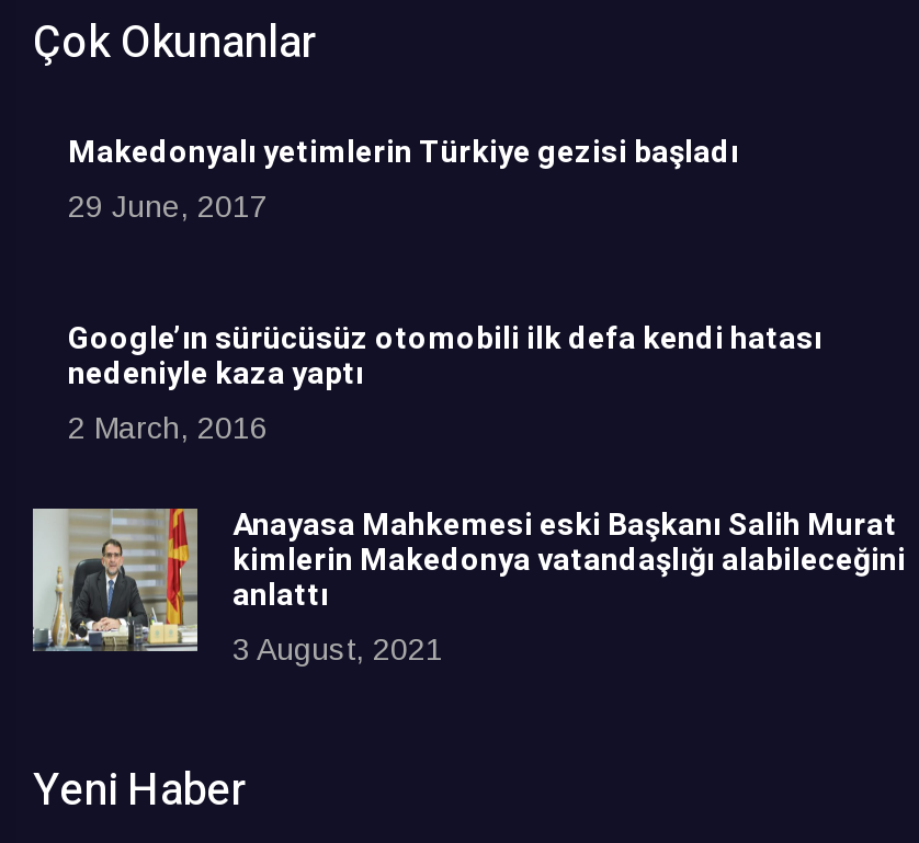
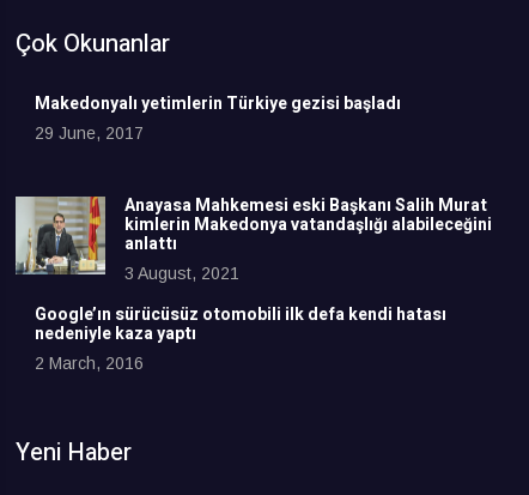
moved [68,316,822,446] -> [35,302,446,373]: Google’ın sürücüsüz otomobili ilk defa kendi hatası | nedeniyle kaza yaptı | 2 March, 2016
moved [33,503,906,667] -> [16,193,492,283]: [image] | Anayasa Mahkemesi eski Başkanı Salih Murat | kimlerin Makedonya vatandaşlığı alabileceğini | anlattı | 3 August, 2021

